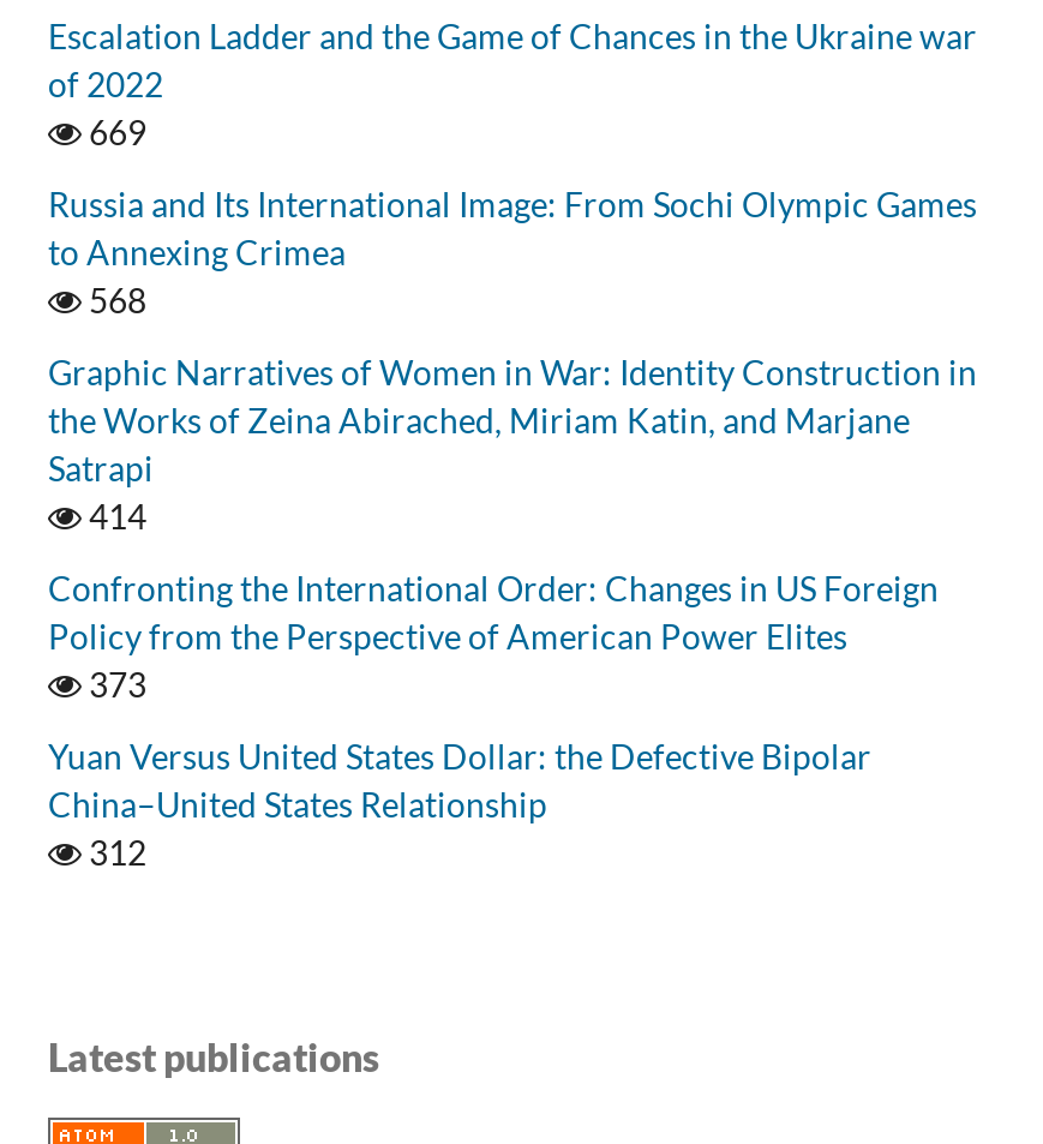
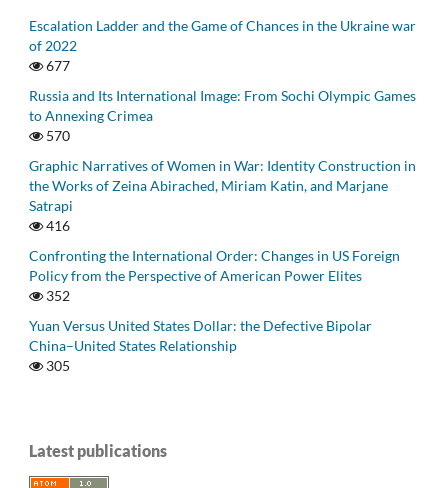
[82,112,146,152] 669 -> [43,57,70,74] 677
[82,280,146,321] 568 -> [43,127,70,144] 570
[82,496,146,537] 414 -> [43,217,70,234] 416
[82,664,146,705] 373 -> [43,287,70,304] 352
[82,832,146,872] 312 -> [43,357,70,374] 305

